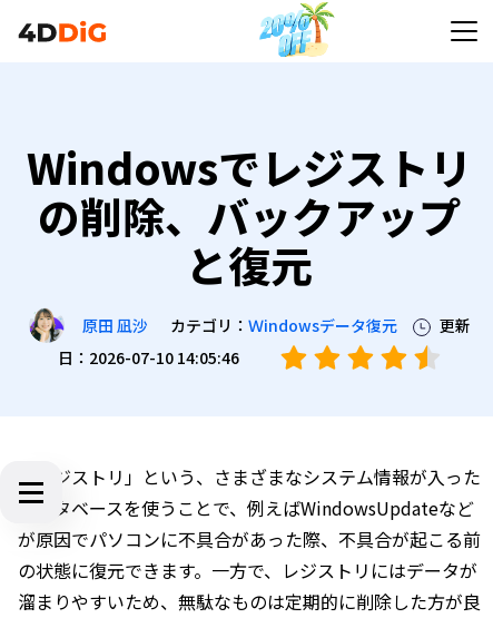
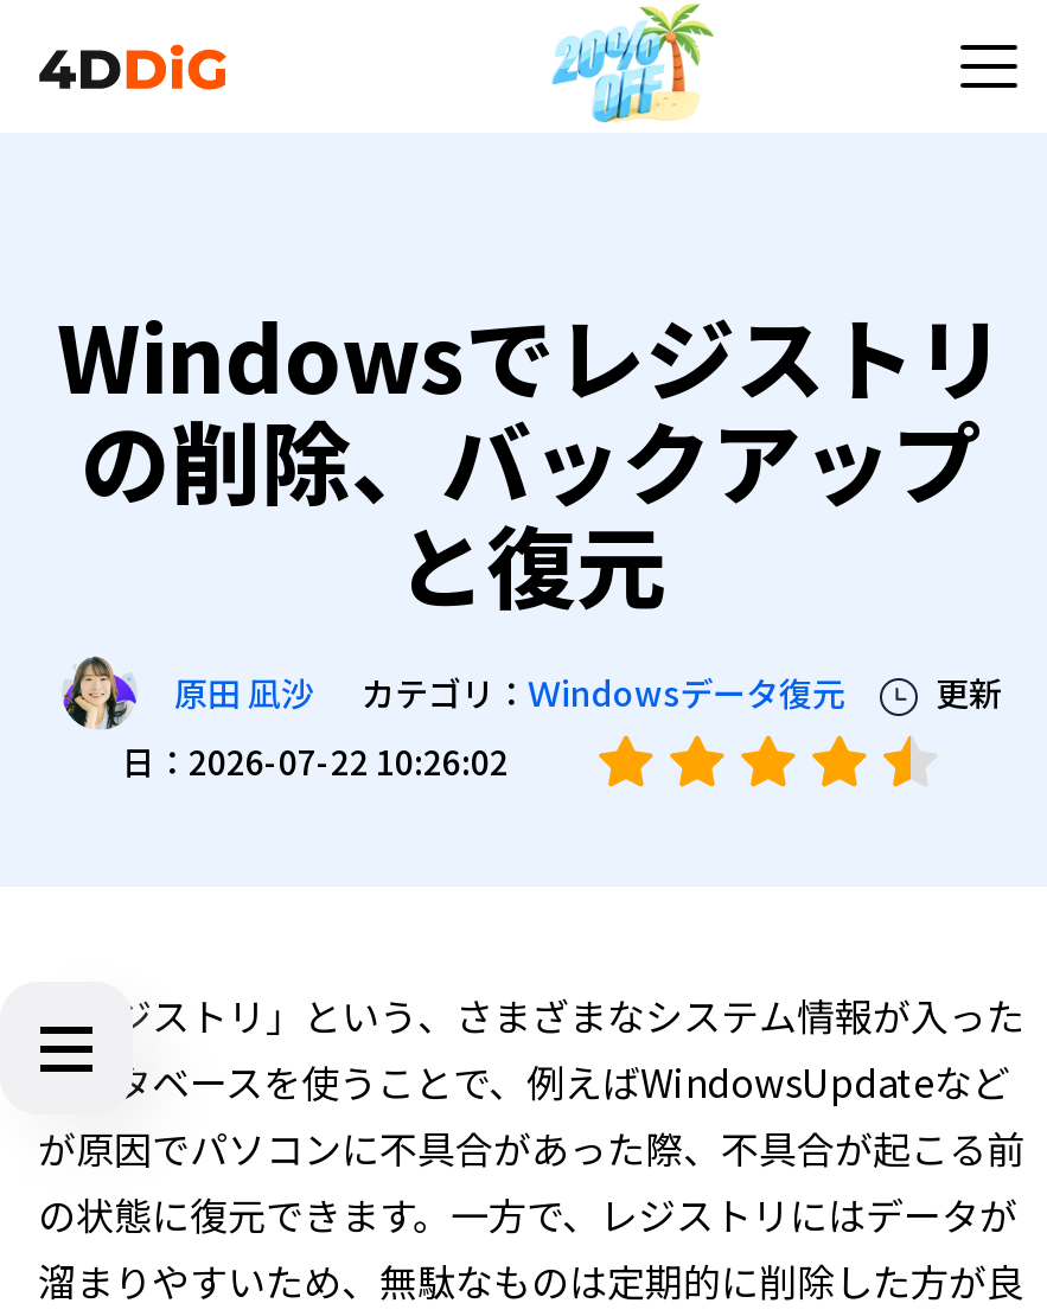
[57,346,239,369] 日：2026-07-10 14:05:46 -> [122,737,509,785] 日：2026-07-22 10:26:02

